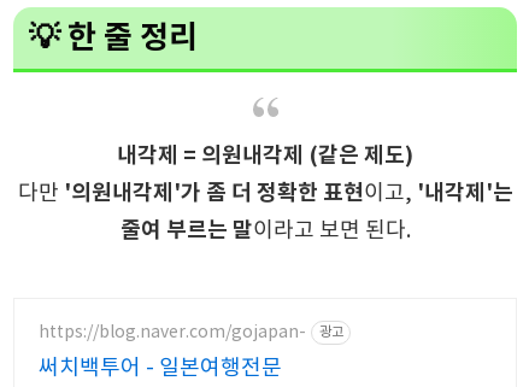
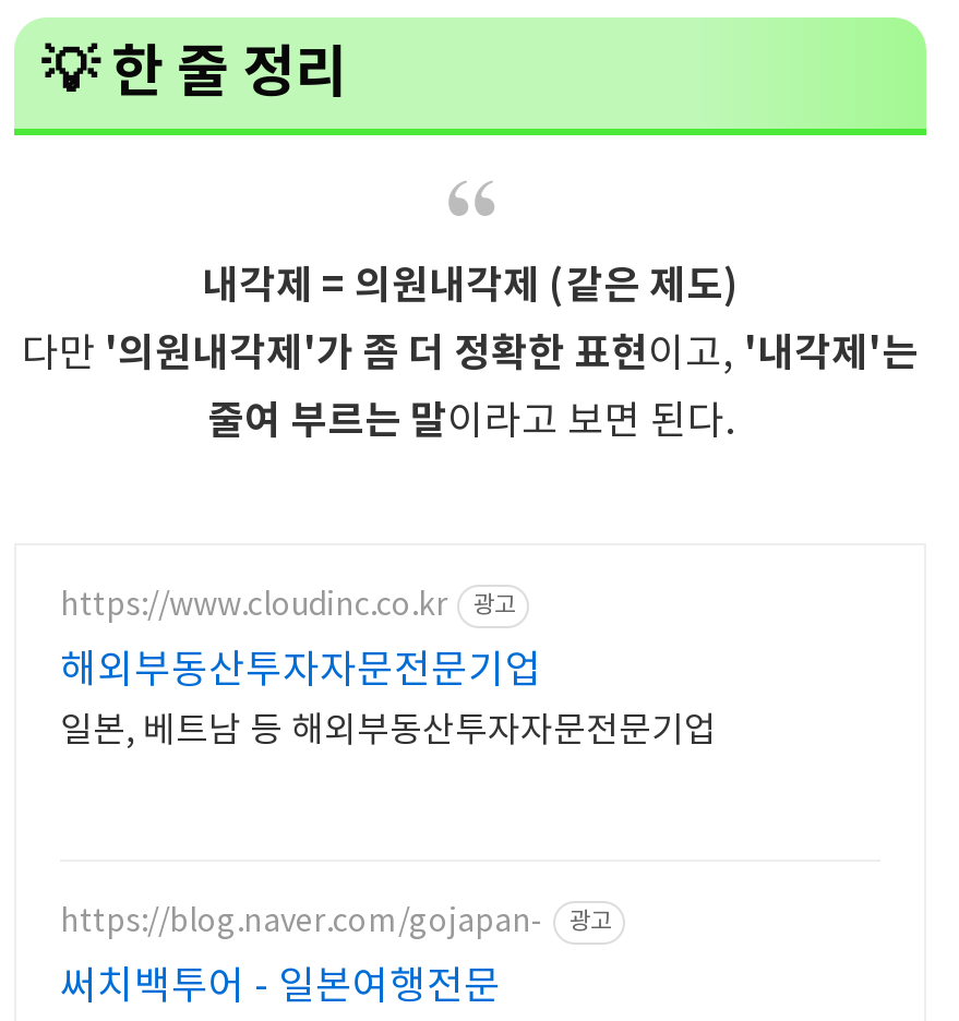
none -> [60,588,717,750] https://www.cloudinc.co.kr | 광고 | 해외부동산투자자문전문기업 | 일본, 베트남 등 해외부동산투자자문전문기업

